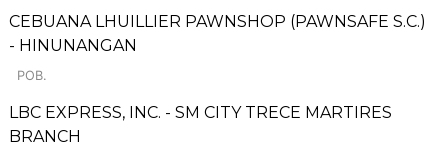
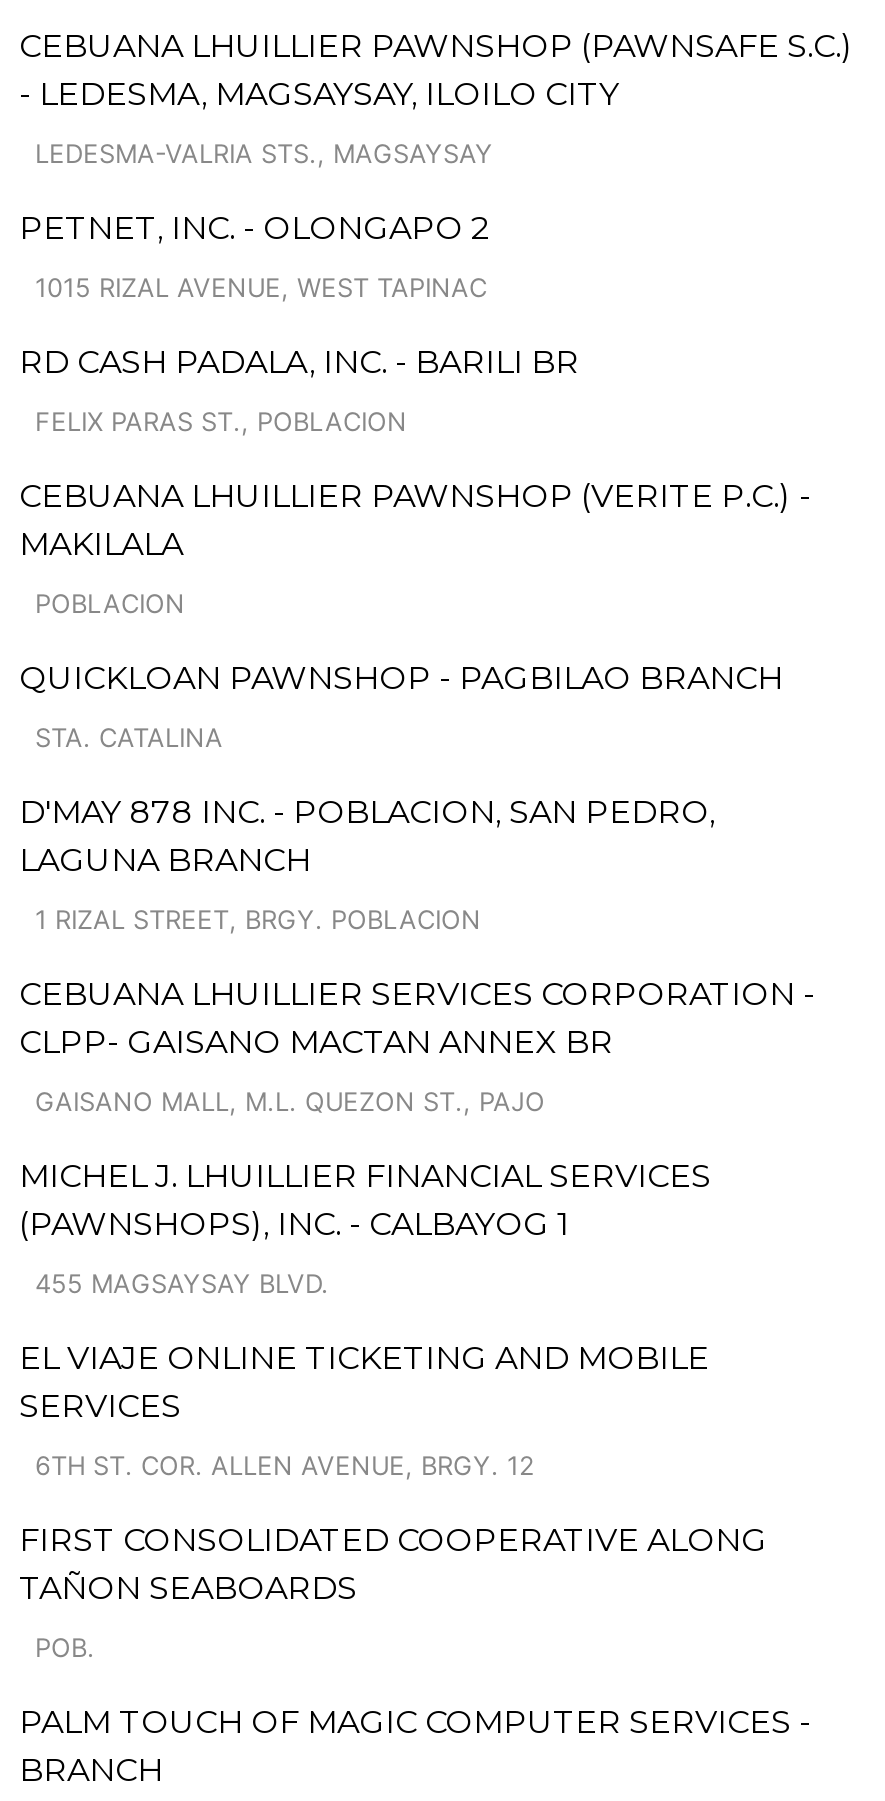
[9,36,137,55] - HINUNANGAN -> [19,75,815,1607] - LEDESMA, MAGSAYSAY, ILOILO CITY | LEDESMA-VALRIA STS., MAGSAYSAY | PETNET, INC. - OLONGAPO 2 | 1015 RIZAL AVENUE, WEST TAPINAC | RD CASH PADALA, INC. - BARILI BR | FELIX PARAS ST., POBLACION | CEBUANA LHUILLIER PAWNSHOP (VERITE P.C.) - | MAKILALA | POBLACION | QUICKLOAN PAWNSHOP - PAGBILAO BRANCH | STA. CATALINA | D'MAY 878 INC. - POBLACION, SAN PEDRO, | LAGUNA BRANCH | 1 RIZAL STREET, BRGY. POBLACION | CEBUANA LHUILLIER SERVICES CORPORATION - | CLPP- GAISANO MACTAN ANNEX BR | GAISANO MALL, M.L. QUEZON ST., PAJO | MICHEL J. LHUILLIER FINANCIAL SERVICES | (PAWNSHOPS), INC. - CALBAYOG 1 | 455 MAGSAYSAY BLVD. | EL VIAJE ONLINE TICKETING AND MOBILE | SERVICES | 6TH ST. COR. ALLEN AVENUE, BRGY. 12 | FIRST CONSOLIDATED COOPERATIVE ALONG | TAÑON SEABOARDS
[9,103,392,122] LBC EXPRESS, INC. - SM CITY TRECE MARTIRES -> [19,1703,811,1741] PALM TOUCH OF MAGIC COMPUTER SERVICES -

